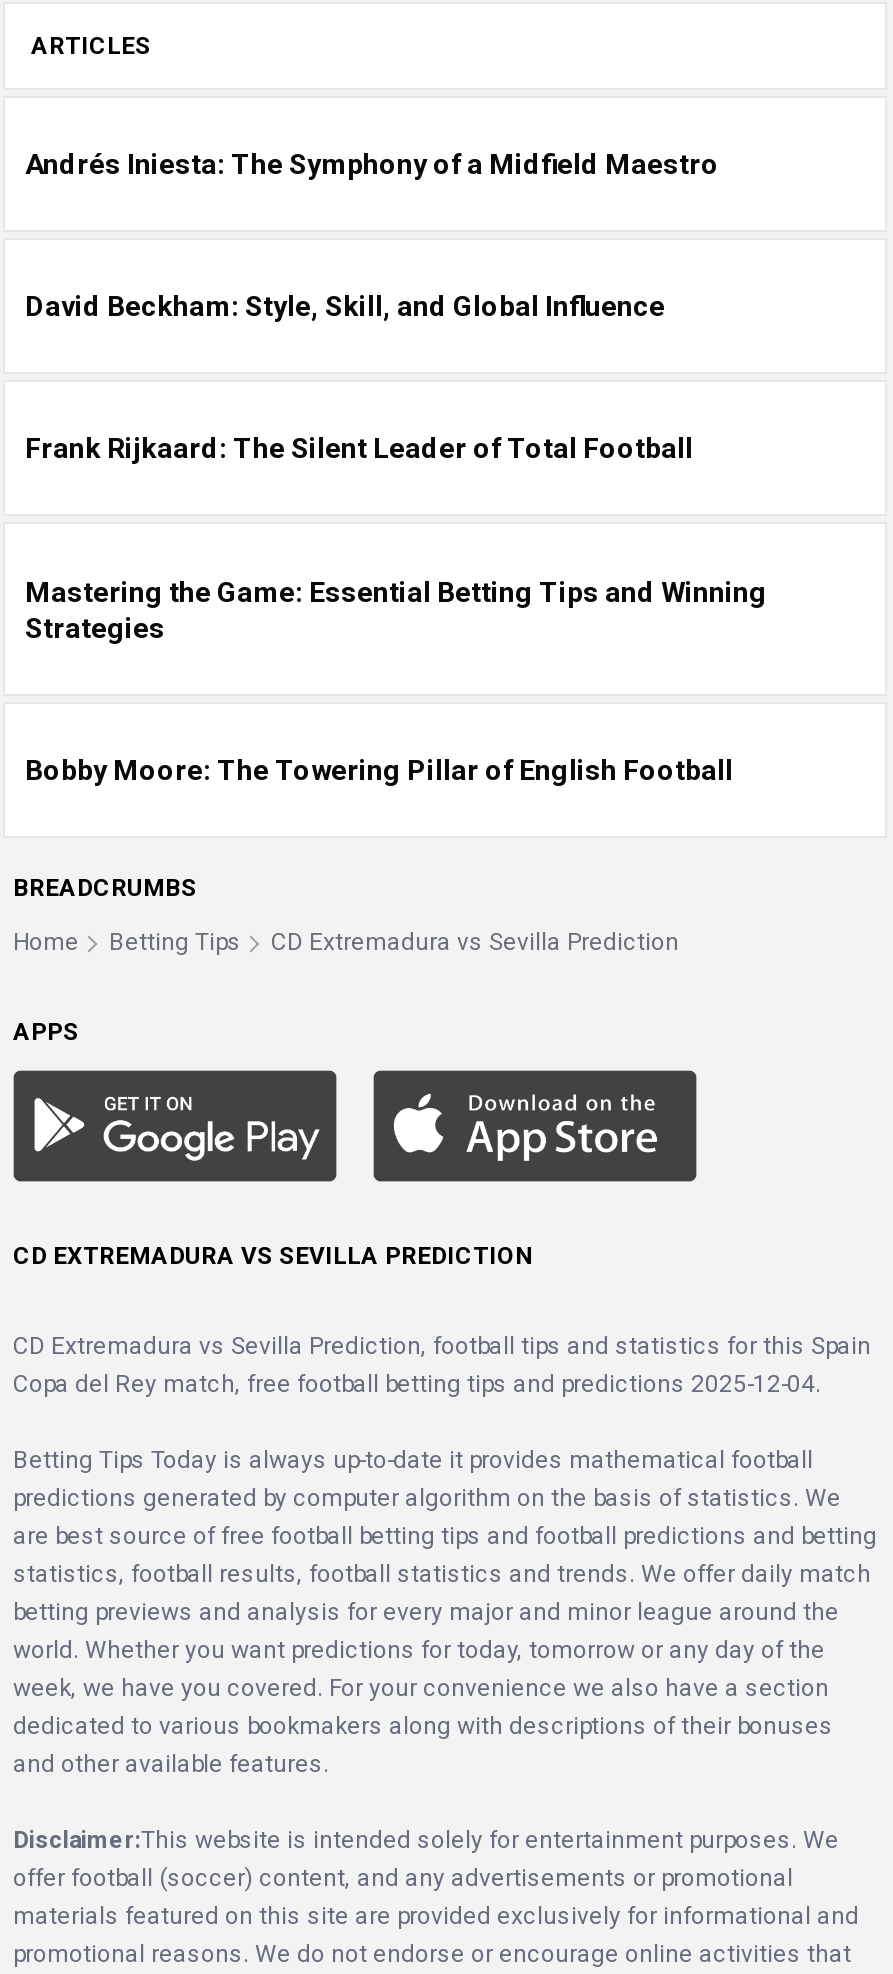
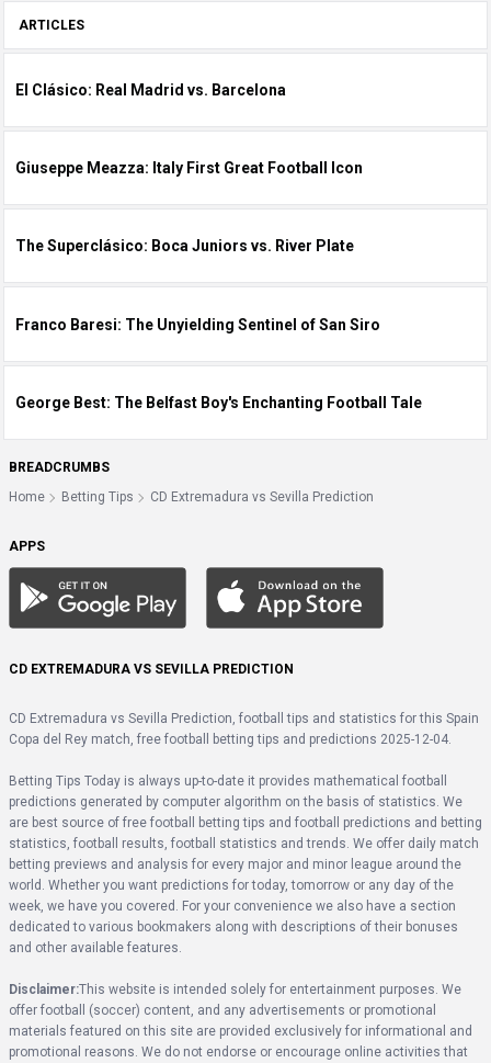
[25,149,719,181] Andrés Iniesta: The Symphony of a Midfield Maestro -> [15,82,286,99] El Clásico: Real Madrid vs. Barcelona
[25,291,665,323] David Beckham: Style, Skill, and Global Influence -> [15,160,363,177] Giuseppe Meazza: Italy First Great Football Icon
[25,433,693,465] Frank Rijkaard: The Silent Leader of Total Football -> [15,238,354,255] The Superclásico: Boca Juniors vs. River Plate
[25,575,767,643] Mastering the Game: Essential Betting Tips and Winning | Strategies -> [15,315,380,333] Franco Baresi: The Unyielding Sentinel of San Siro
[25,753,733,785] Bobby Moore: The Towering Pillar of English Football -> [15,393,422,411] George Best: The Belfast Boy's Enchanting Football Tale

